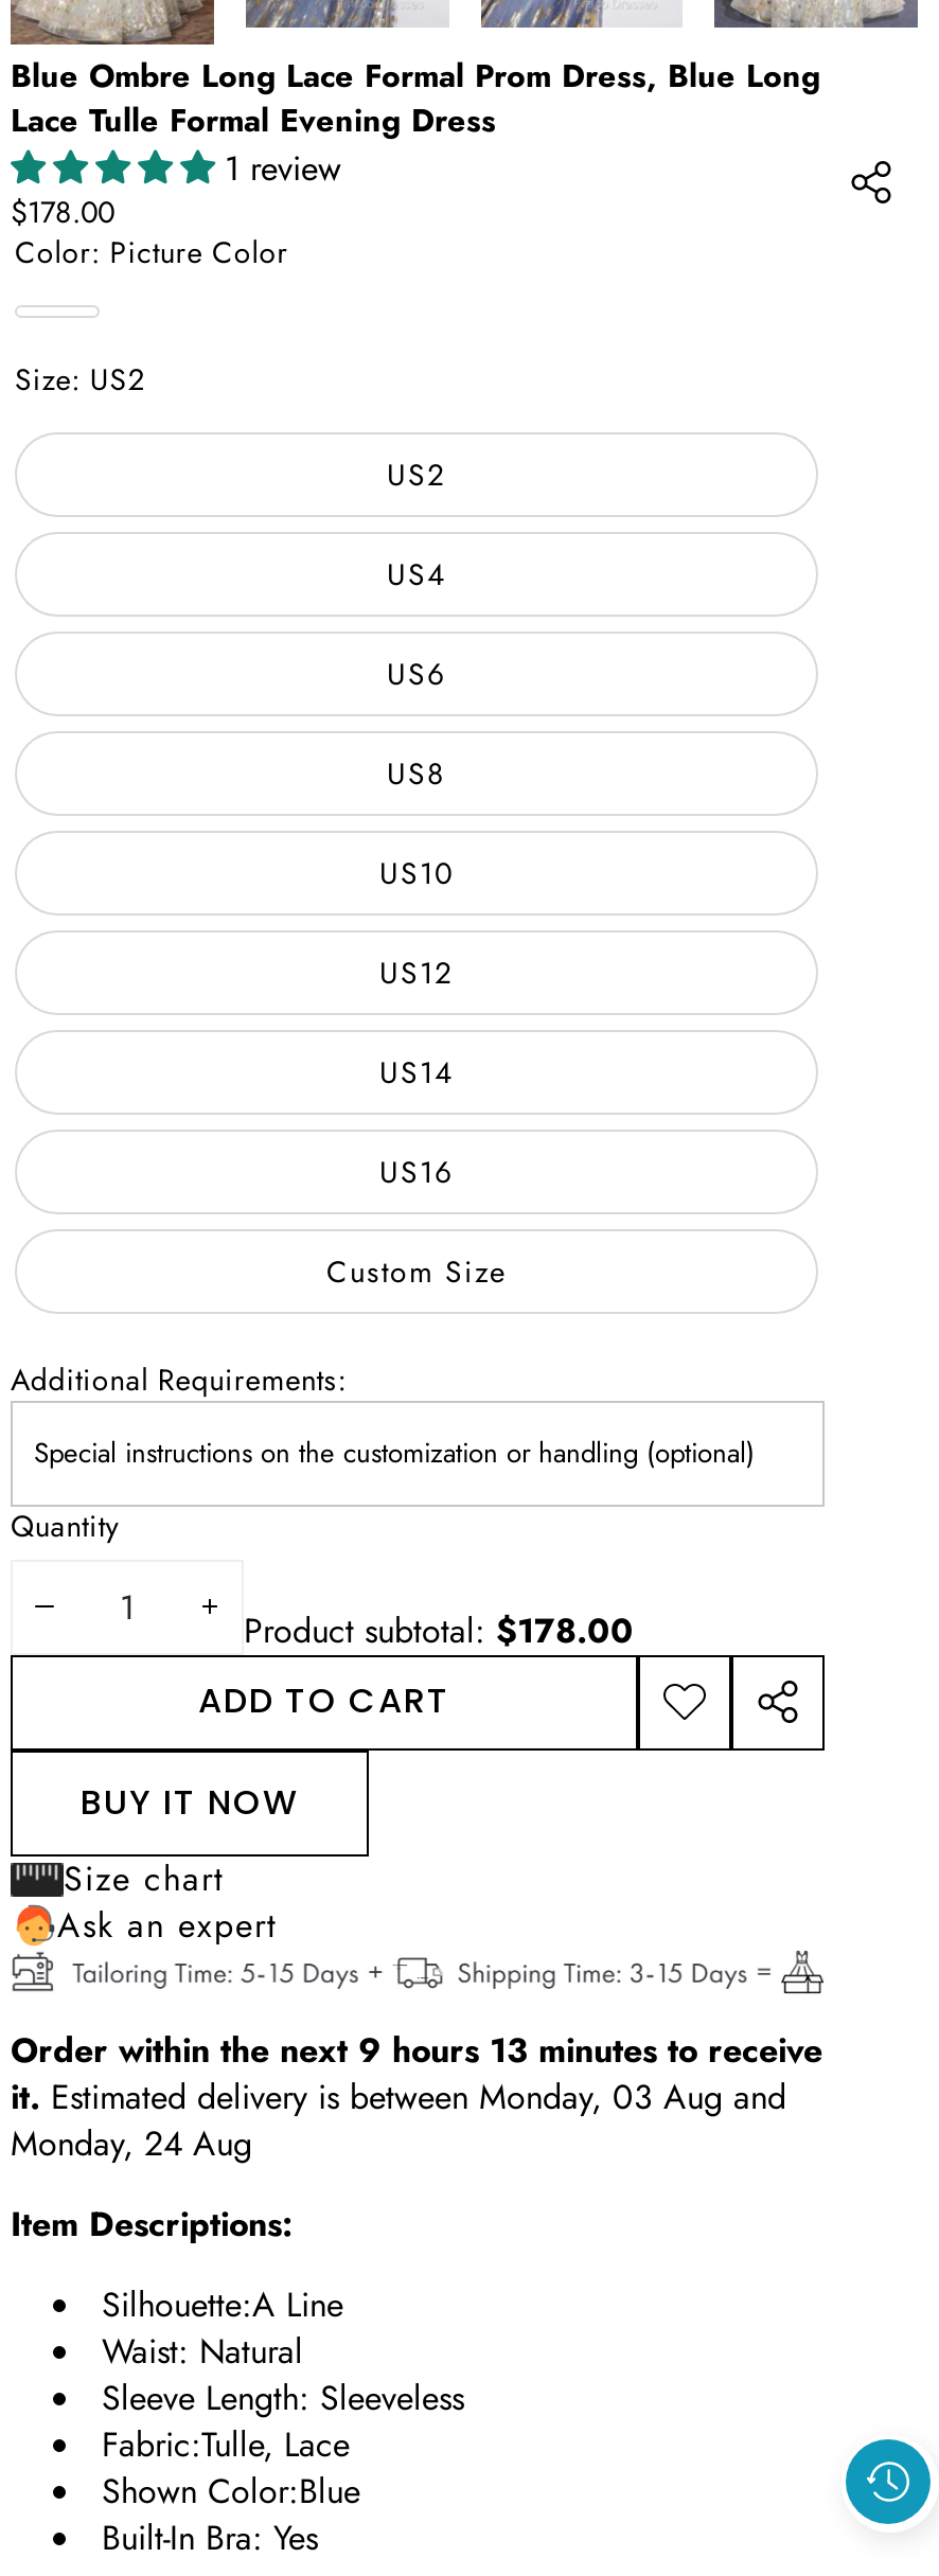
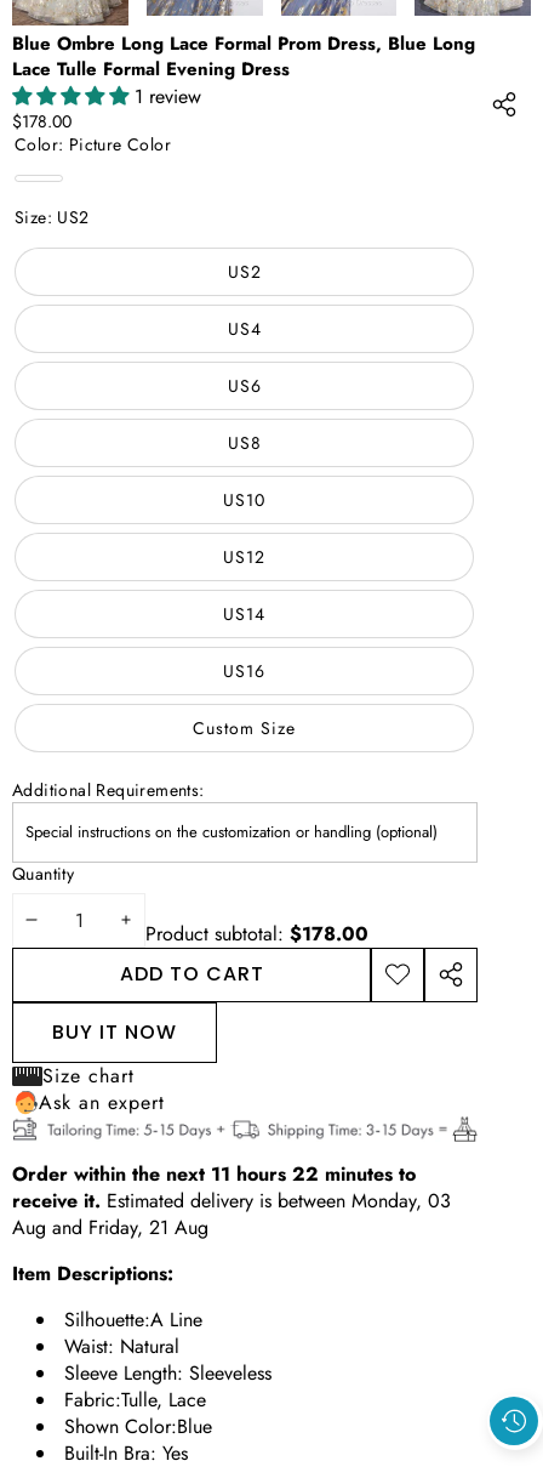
[11,2027,822,2169] Order within the next 9 hours 13 minutes to receive | it. Estimated delivery is between Monday, 03 Aug and | Monday, 24 Aug -> [12,1161,451,1242] Order within the next 11 hours 22 minutes to | receive it. Estimated delivery is between Monday, 03 | Aug and Friday, 21 Aug

